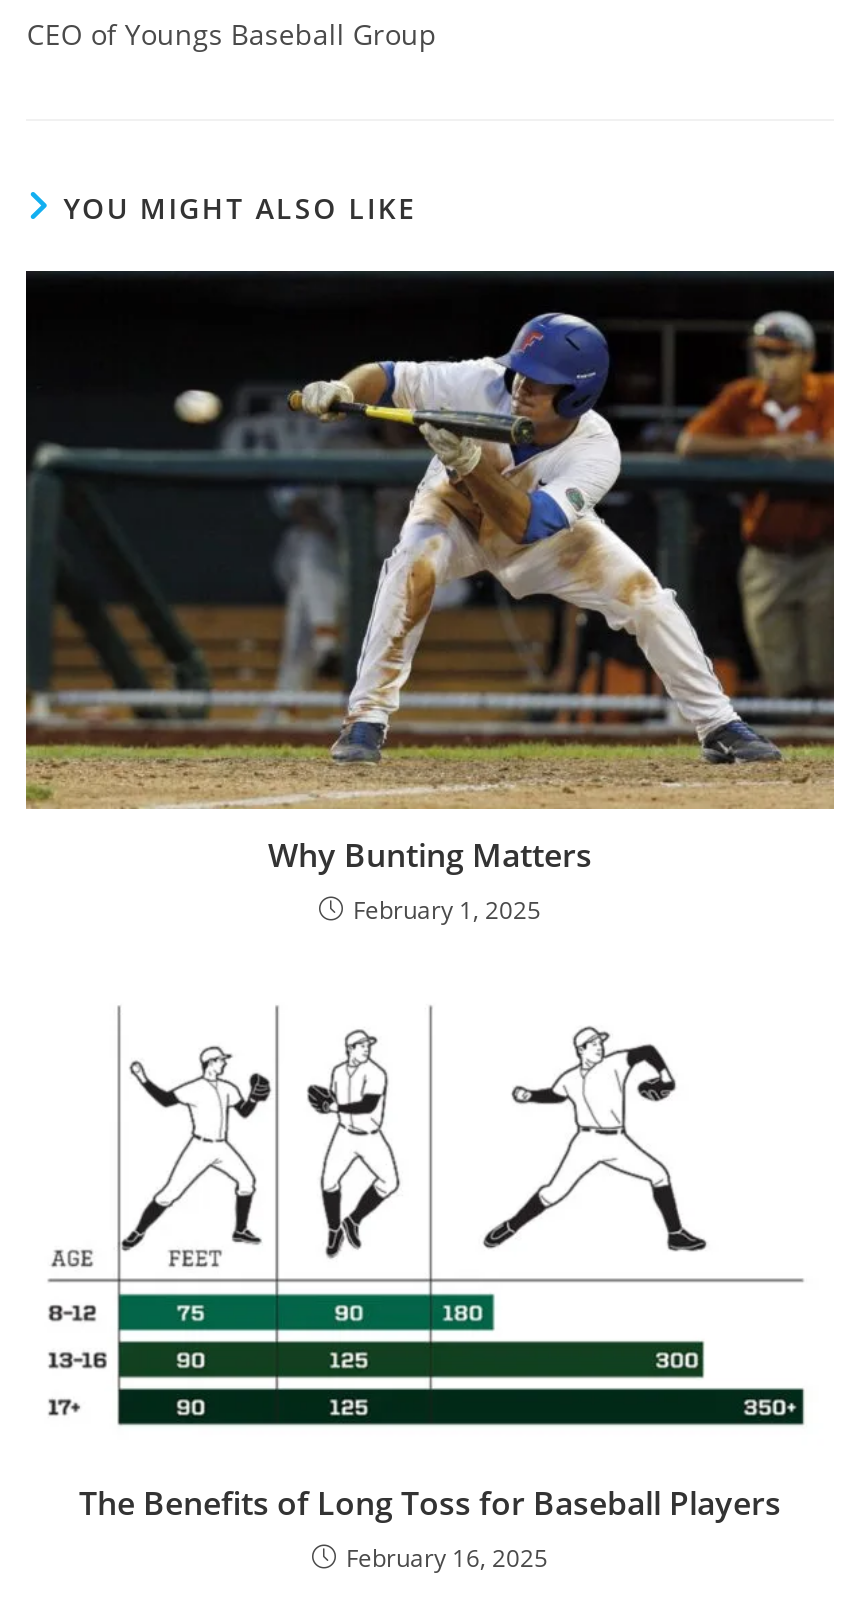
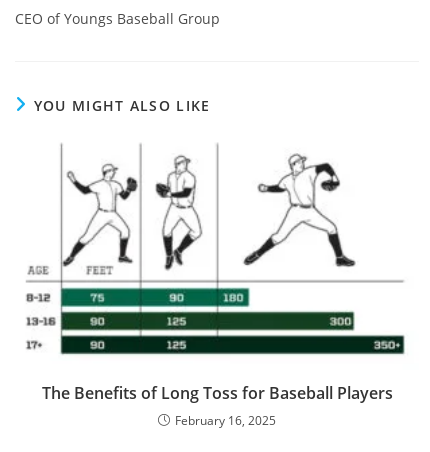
[24,269,836,927] [image] | Why Bunting Matters | February 1, 2025 -> none

